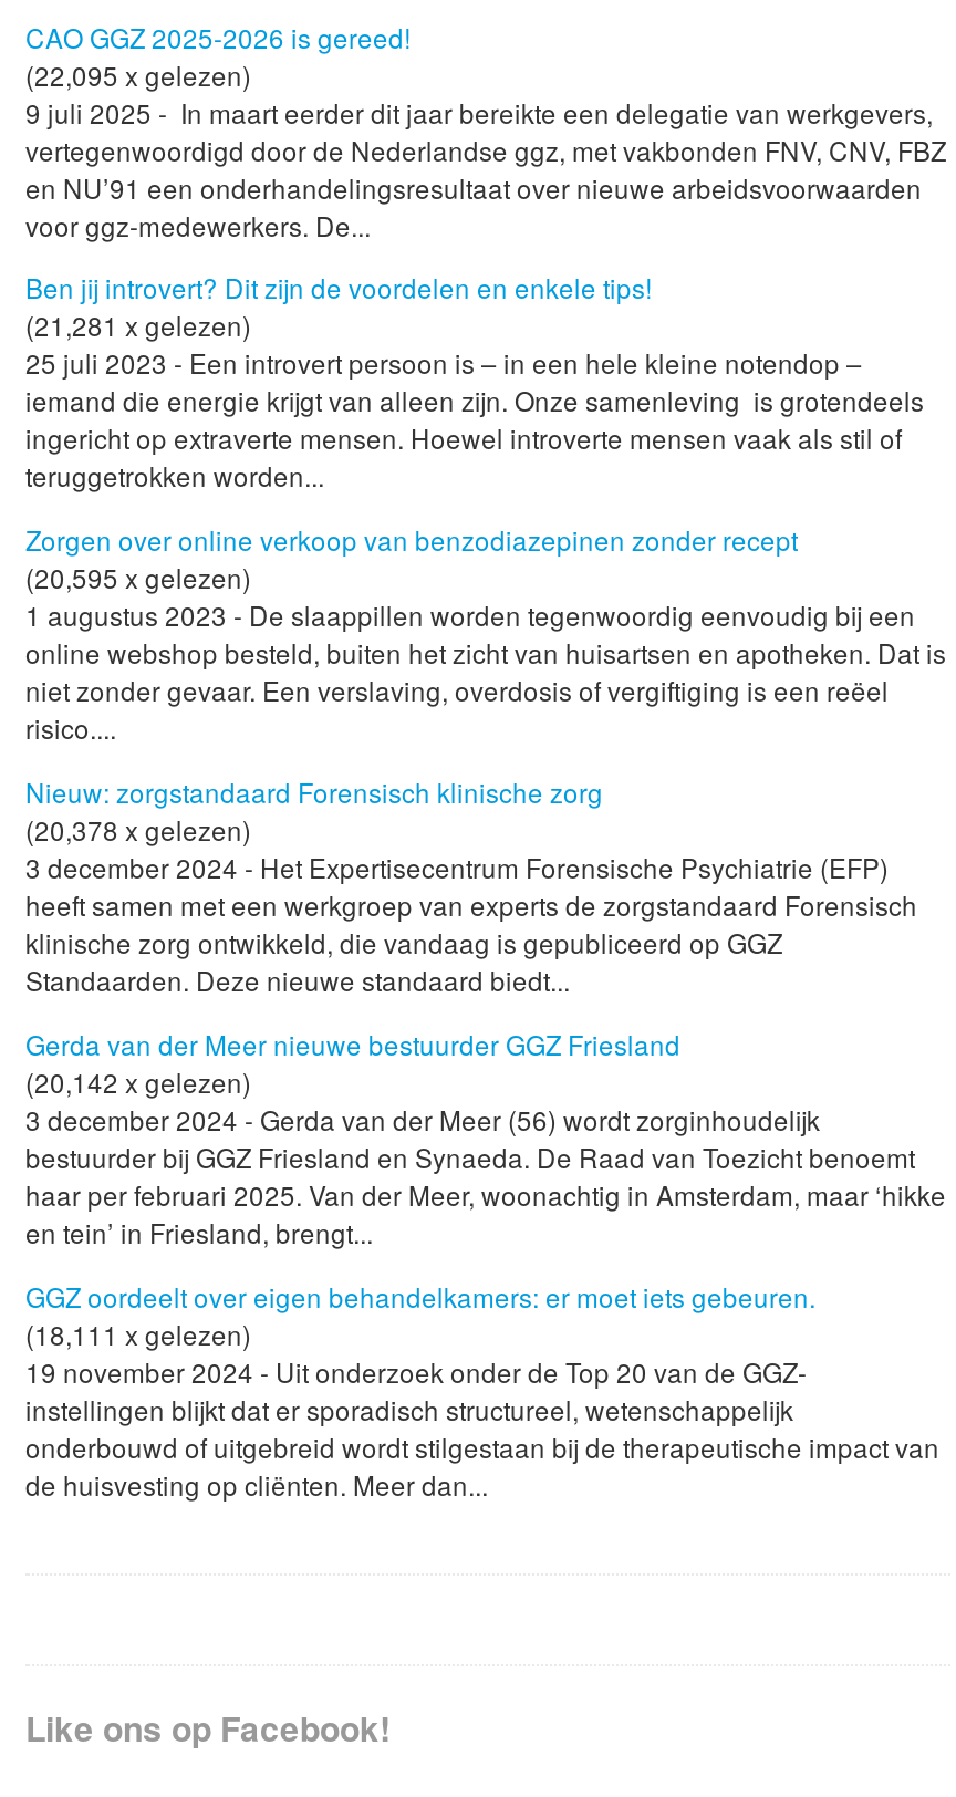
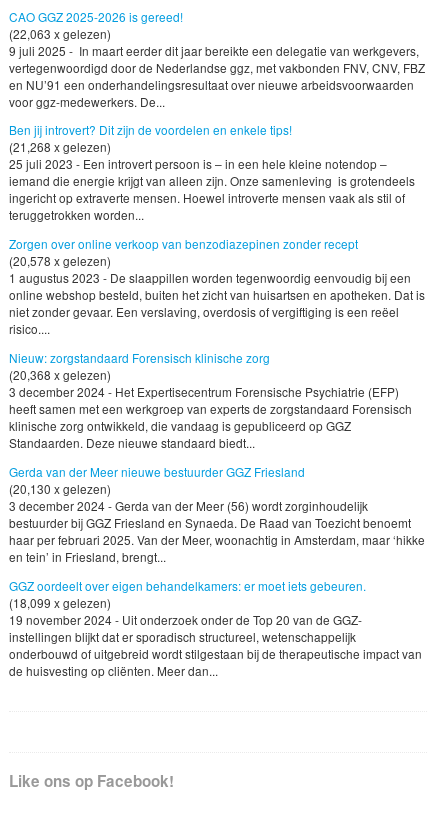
[25,54,251,92] (22,095 x gelezen) -> [9,24,111,41] (22,063 x gelezen)
[25,306,251,344] (21,281 x gelezen) -> [9,138,111,155] (21,268 x gelezen)
[25,558,251,596] (20,595 x gelezen) -> [9,252,111,269] (20,578 x gelezen)
[25,810,251,848] (20,378 x gelezen) -> [9,366,111,383] (20,368 x gelezen)
[25,1062,251,1100] (20,142 x gelezen) -> [9,480,111,497] (20,130 x gelezen)
[25,1315,251,1352] (18,111 x gelezen) -> [9,594,111,611] (18,099 x gelezen)

